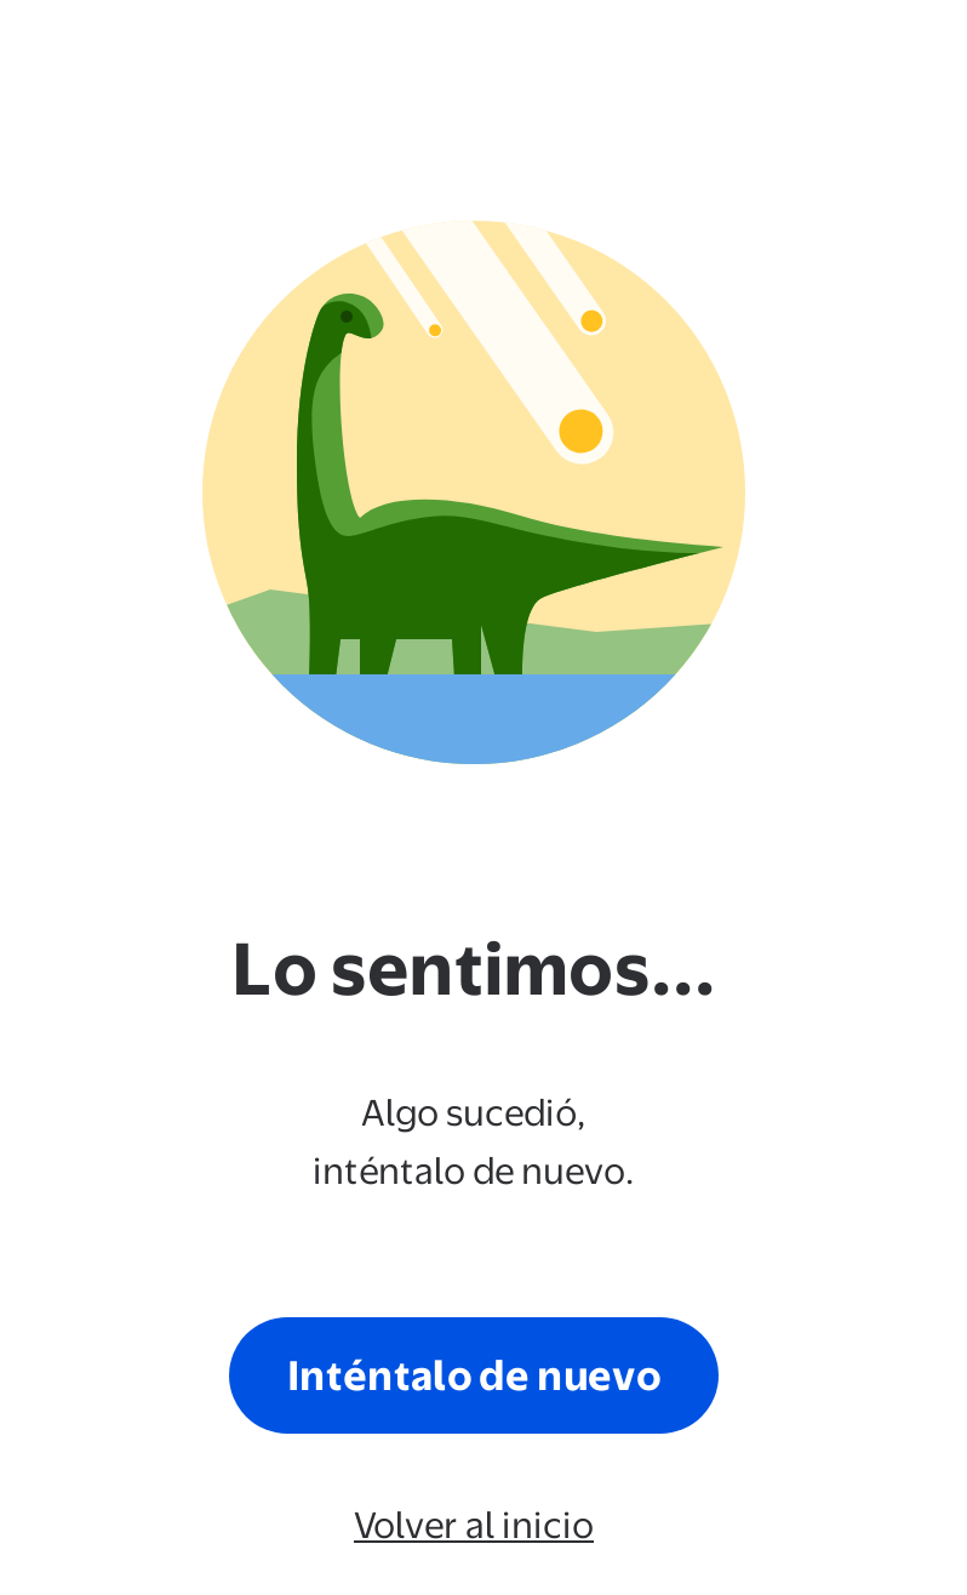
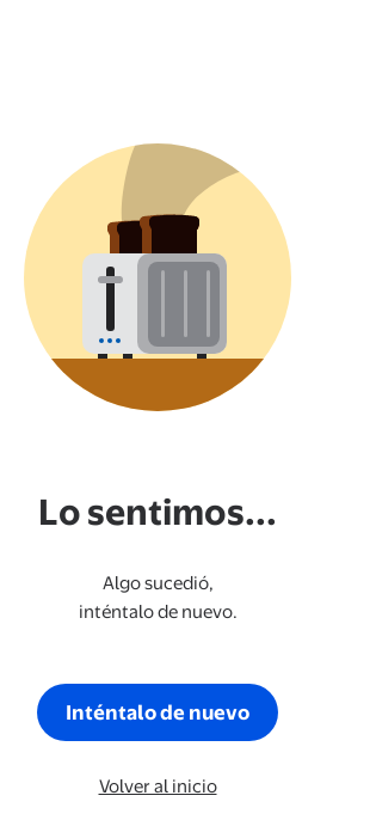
[227,223,721,767] [image] -> [37,143,276,412] [image]

